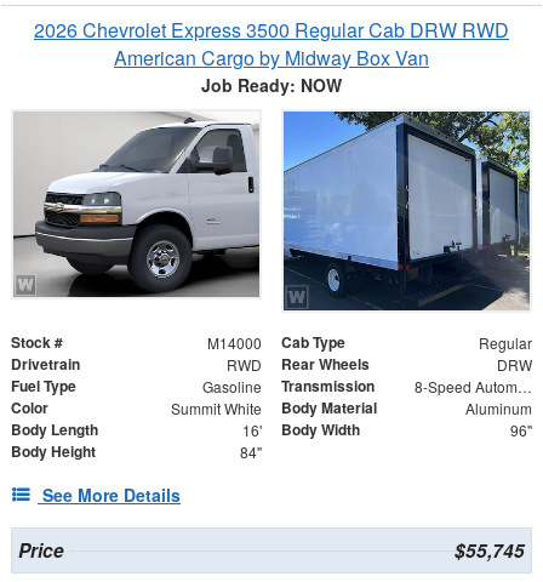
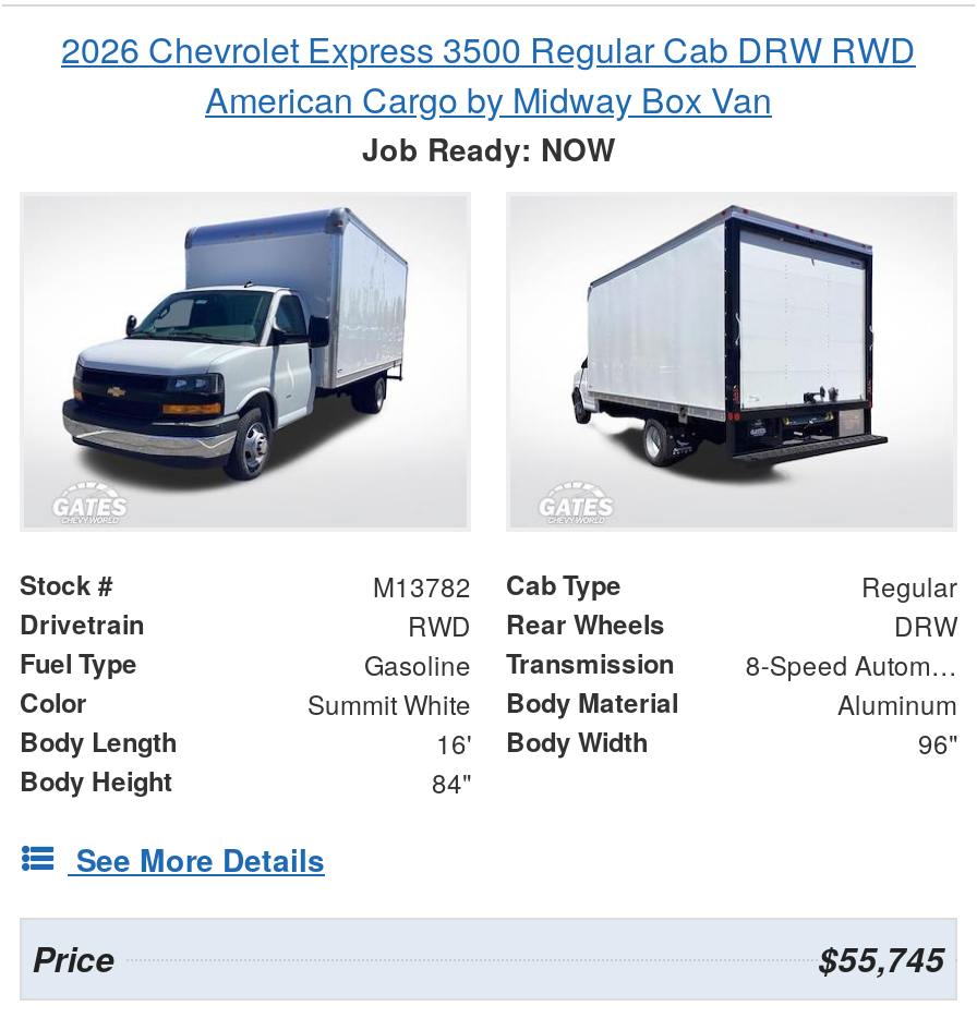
[12,112,345,352] [image] | M14000 Cab Type -> [26,196,622,603] [image] | M13782 Cab Type
[282,110,531,312] [image] -> [510,194,953,528] [image]

